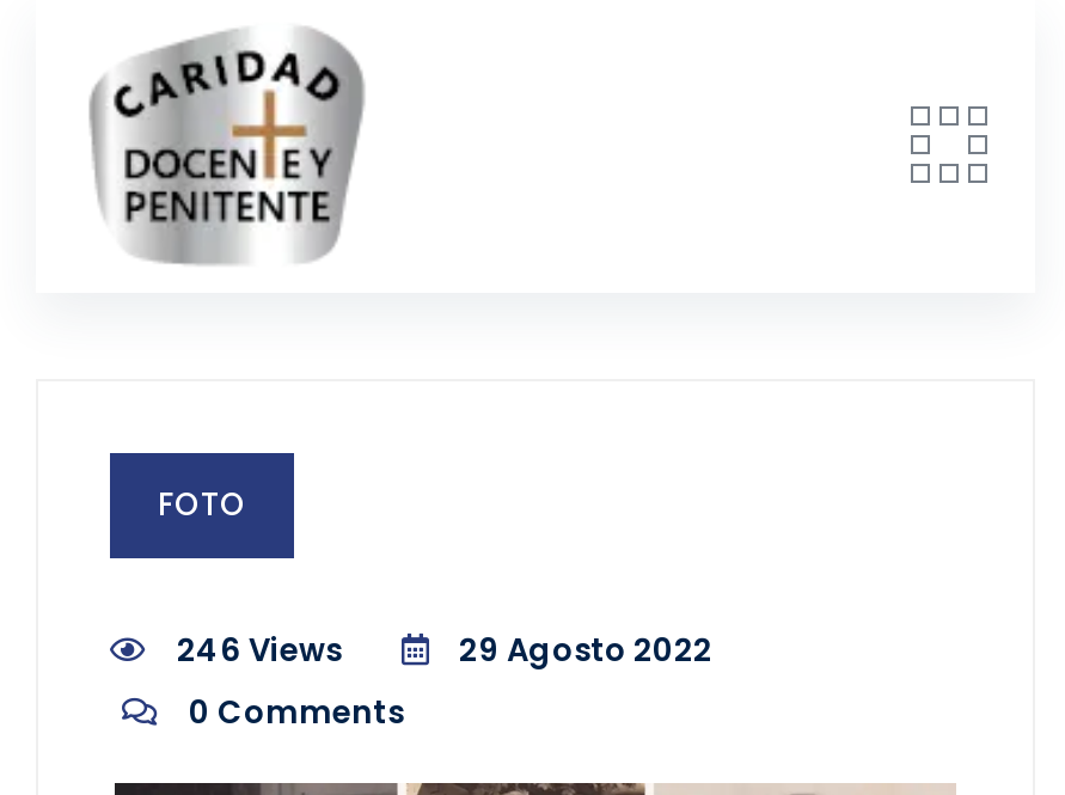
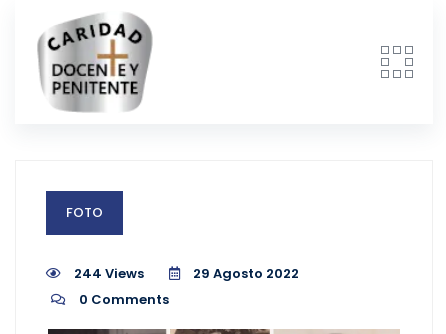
[170,628,342,673] 246 Views -> [71,264,144,283] 244 Views

